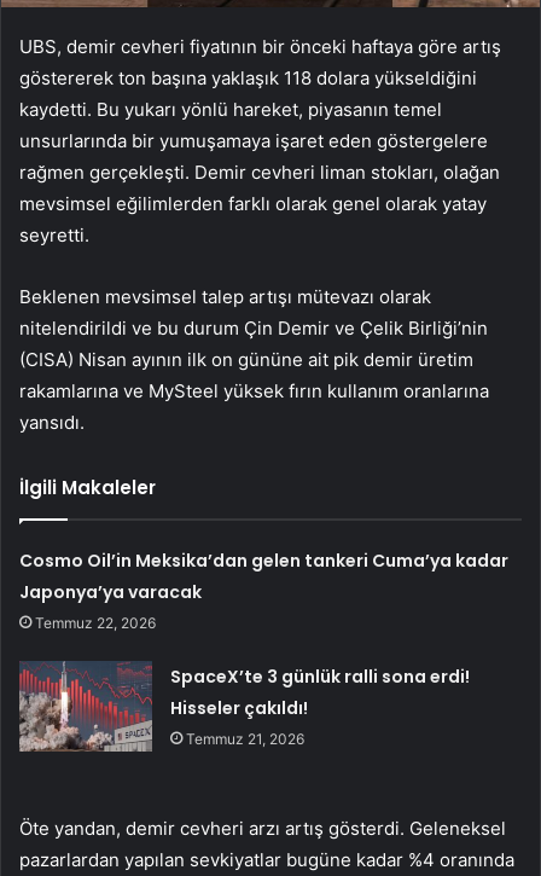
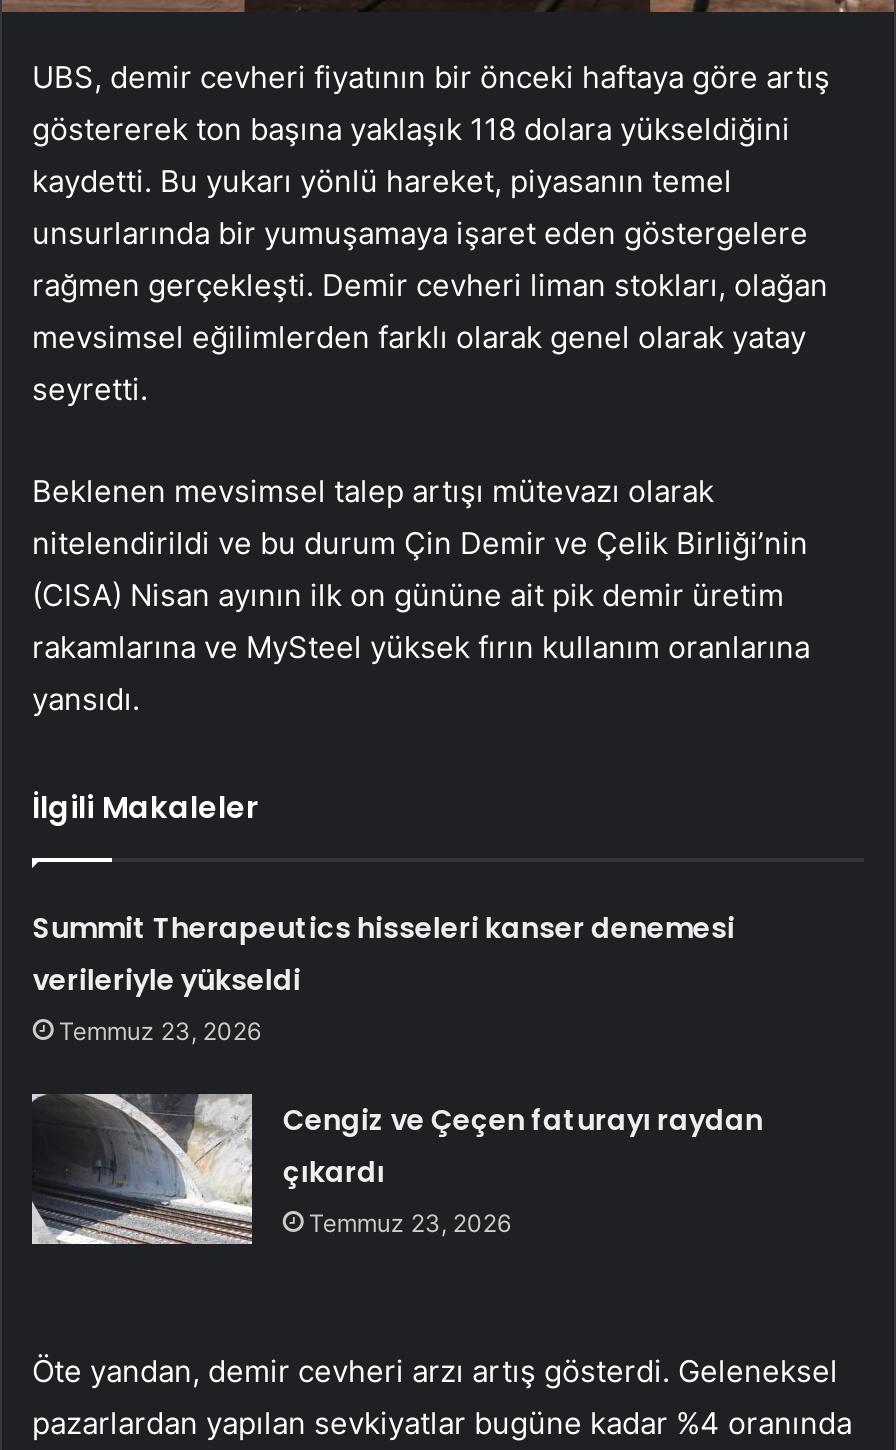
[20,549,509,632] Cosmo Oil’in Meksika’dan gelen tankeri Cuma’ya kadar | Japonya’ya varacak | Temmuz 22, 2026 -> [33,909,735,1047] Summit Therapeutics hisseleri kanser denemesi | verileriyle yükseldi | Temmuz 23, 2026
[18,661,470,753] [image] | SpaceX’te 3 günlük ralli sona erdi! | Hisseler çakıldı! | Temmuz 21, 2026 -> [30,1092,763,1246] [image] | Cengiz ve Çeçen faturayı raydan | çıkardı | Temmuz 23, 2026

